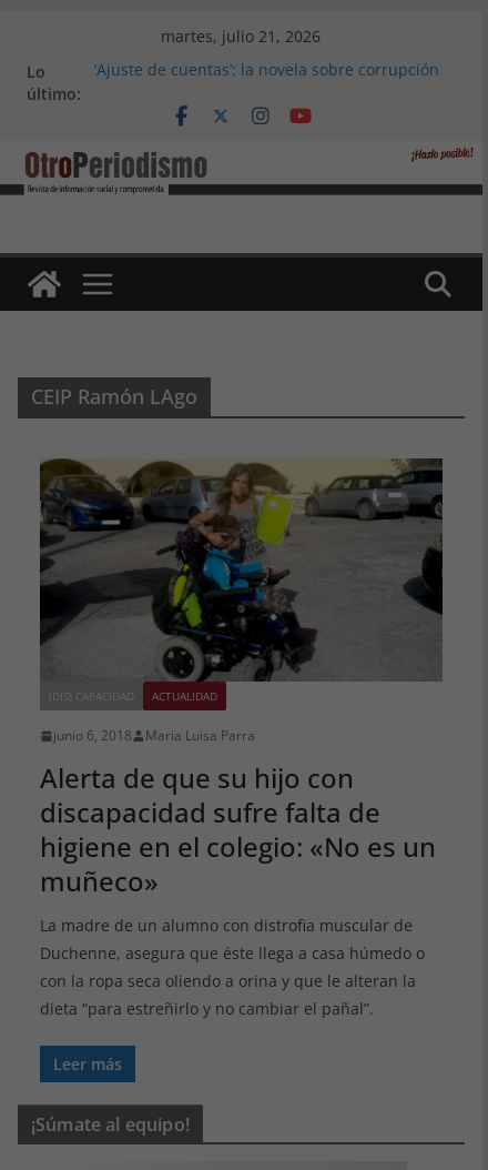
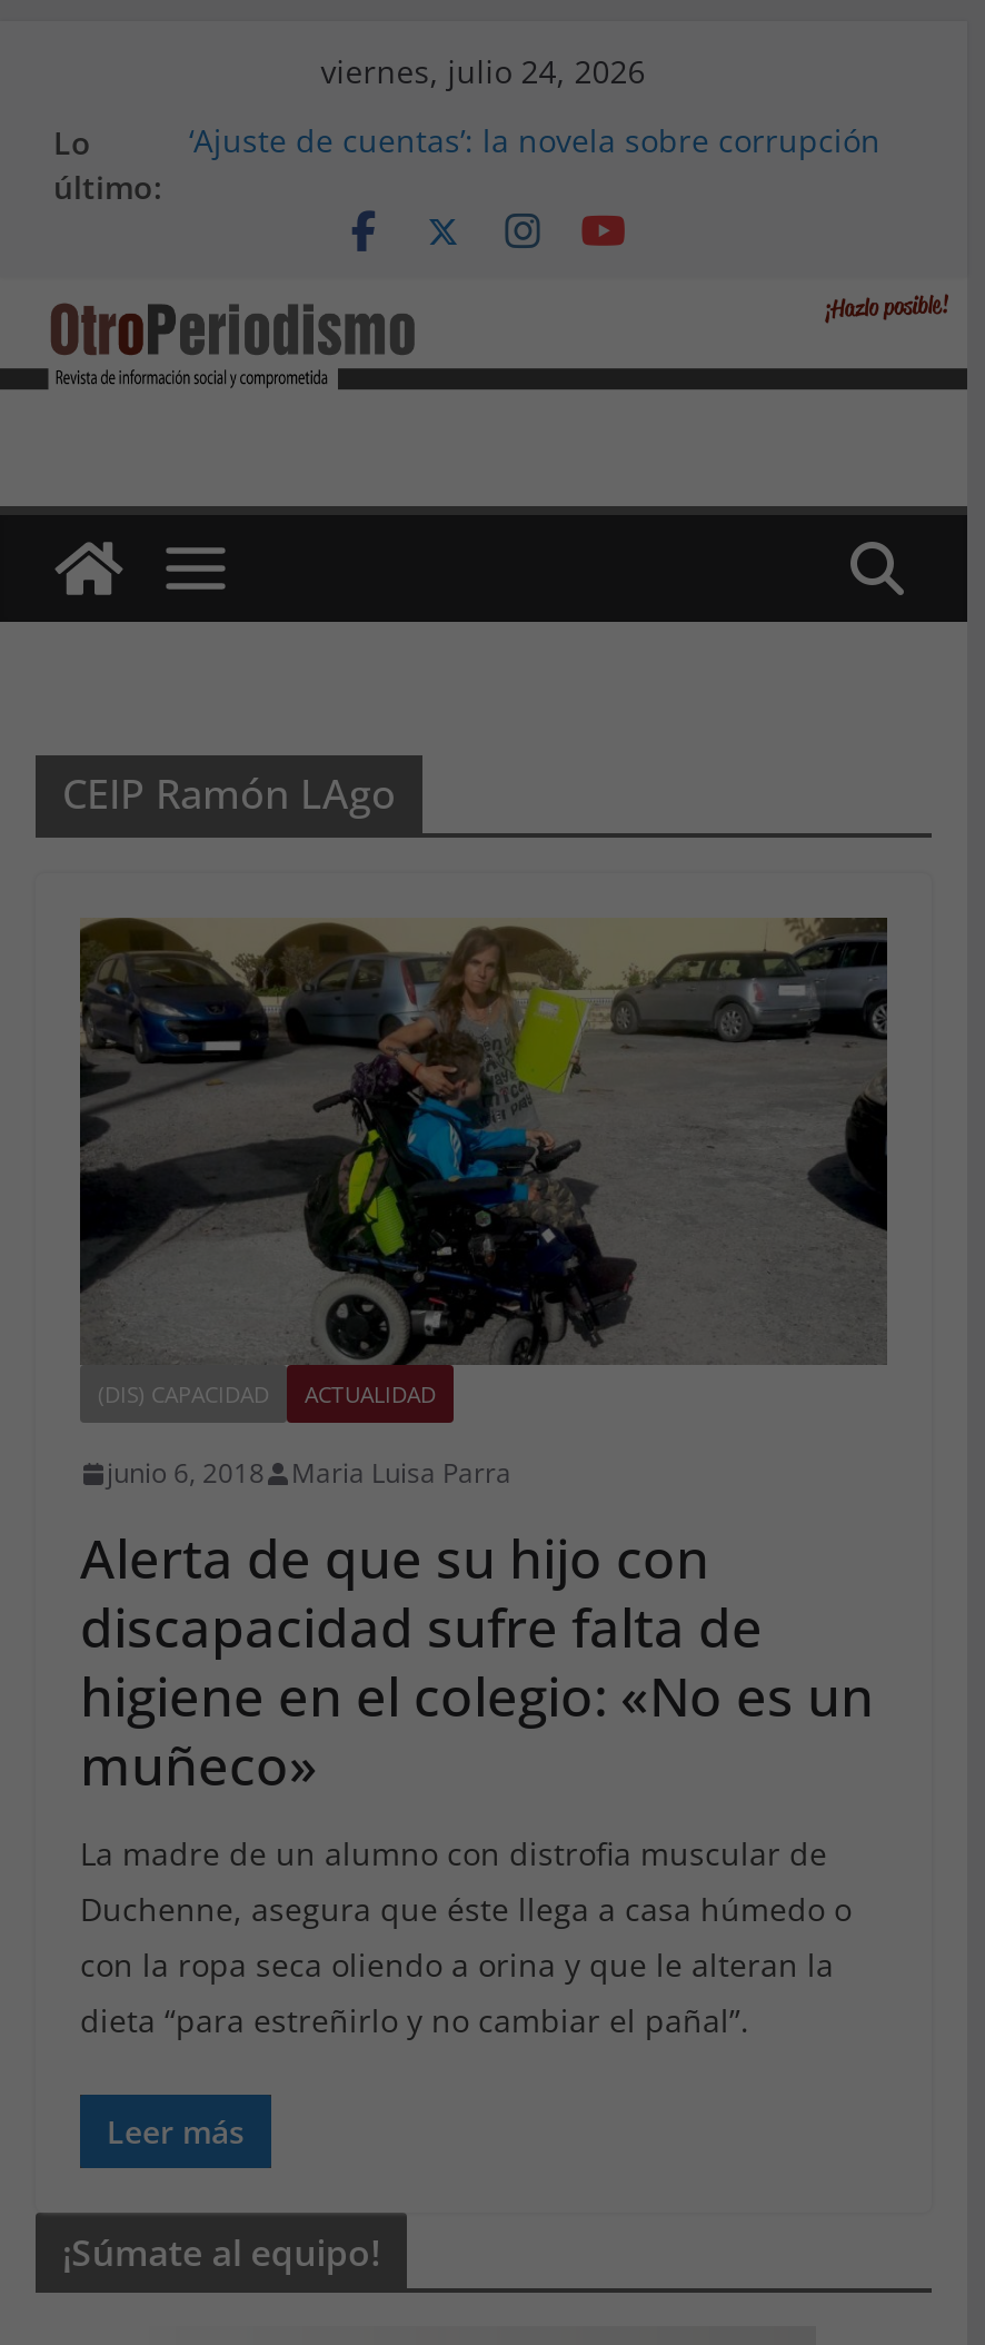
[161,26,321,47] martes, julio 21, 2026 -> [321,50,645,92] viernes, julio 24, 2026

